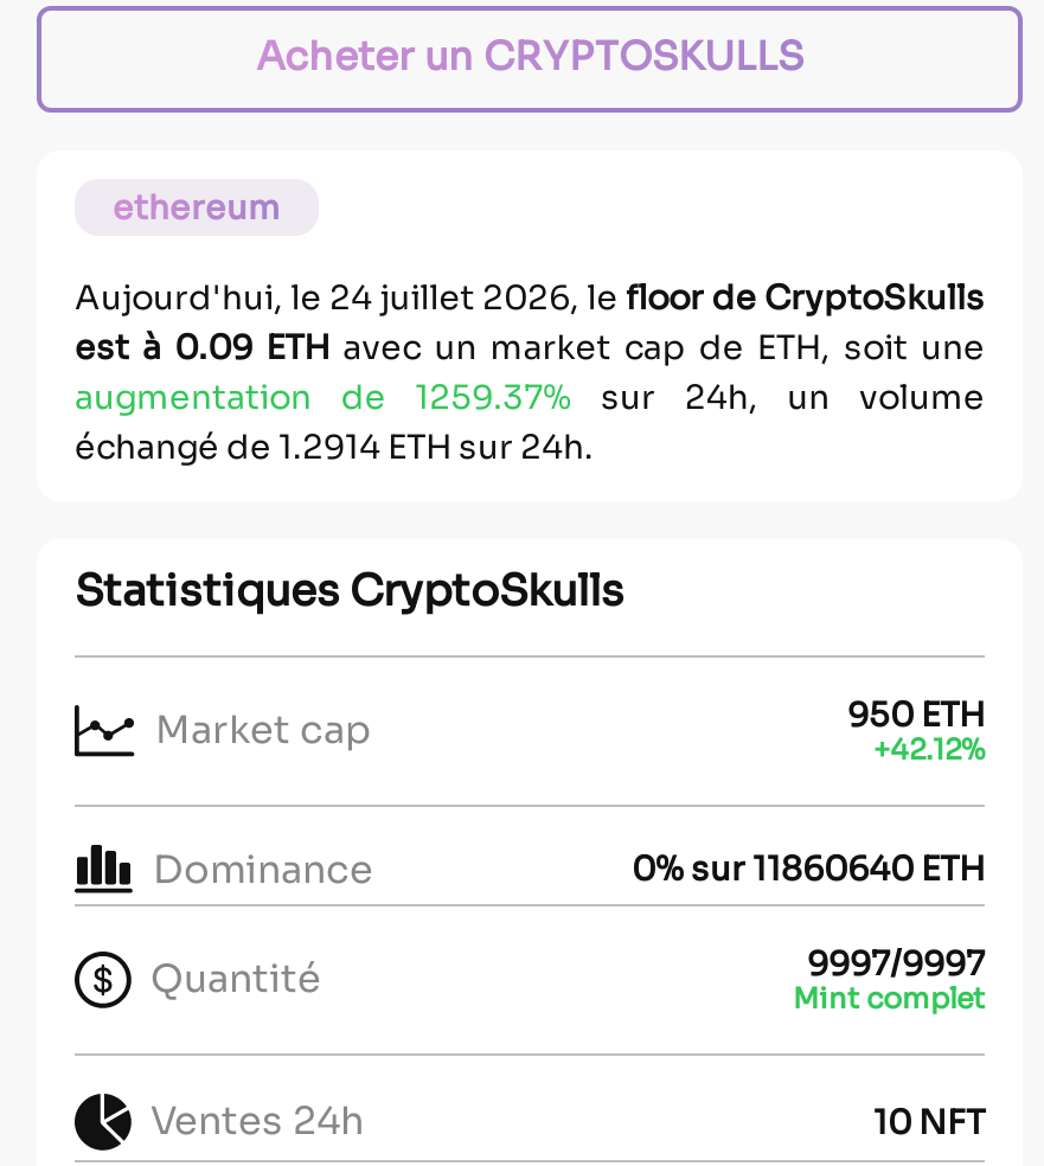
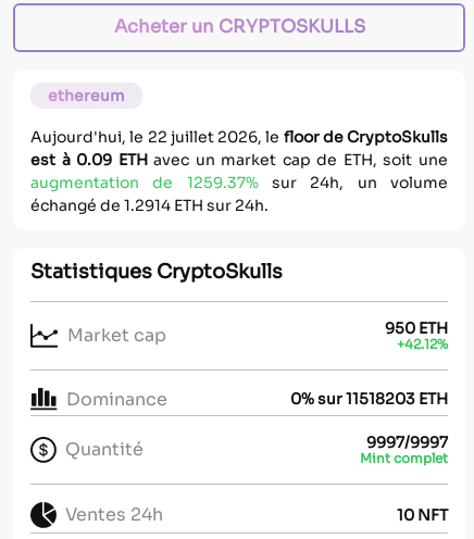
[75,276,985,319] Aujourd'hui, le 24 juillet 2026, le floor de CryptoSkulls -> [30,127,448,147] Aujourd'hui, le 22 juillet 2026, le floor de CryptoSkulls
[632,848,985,891] 0% sur 11860640 ETH -> [290,389,448,409] 0% sur 11518203 ETH

